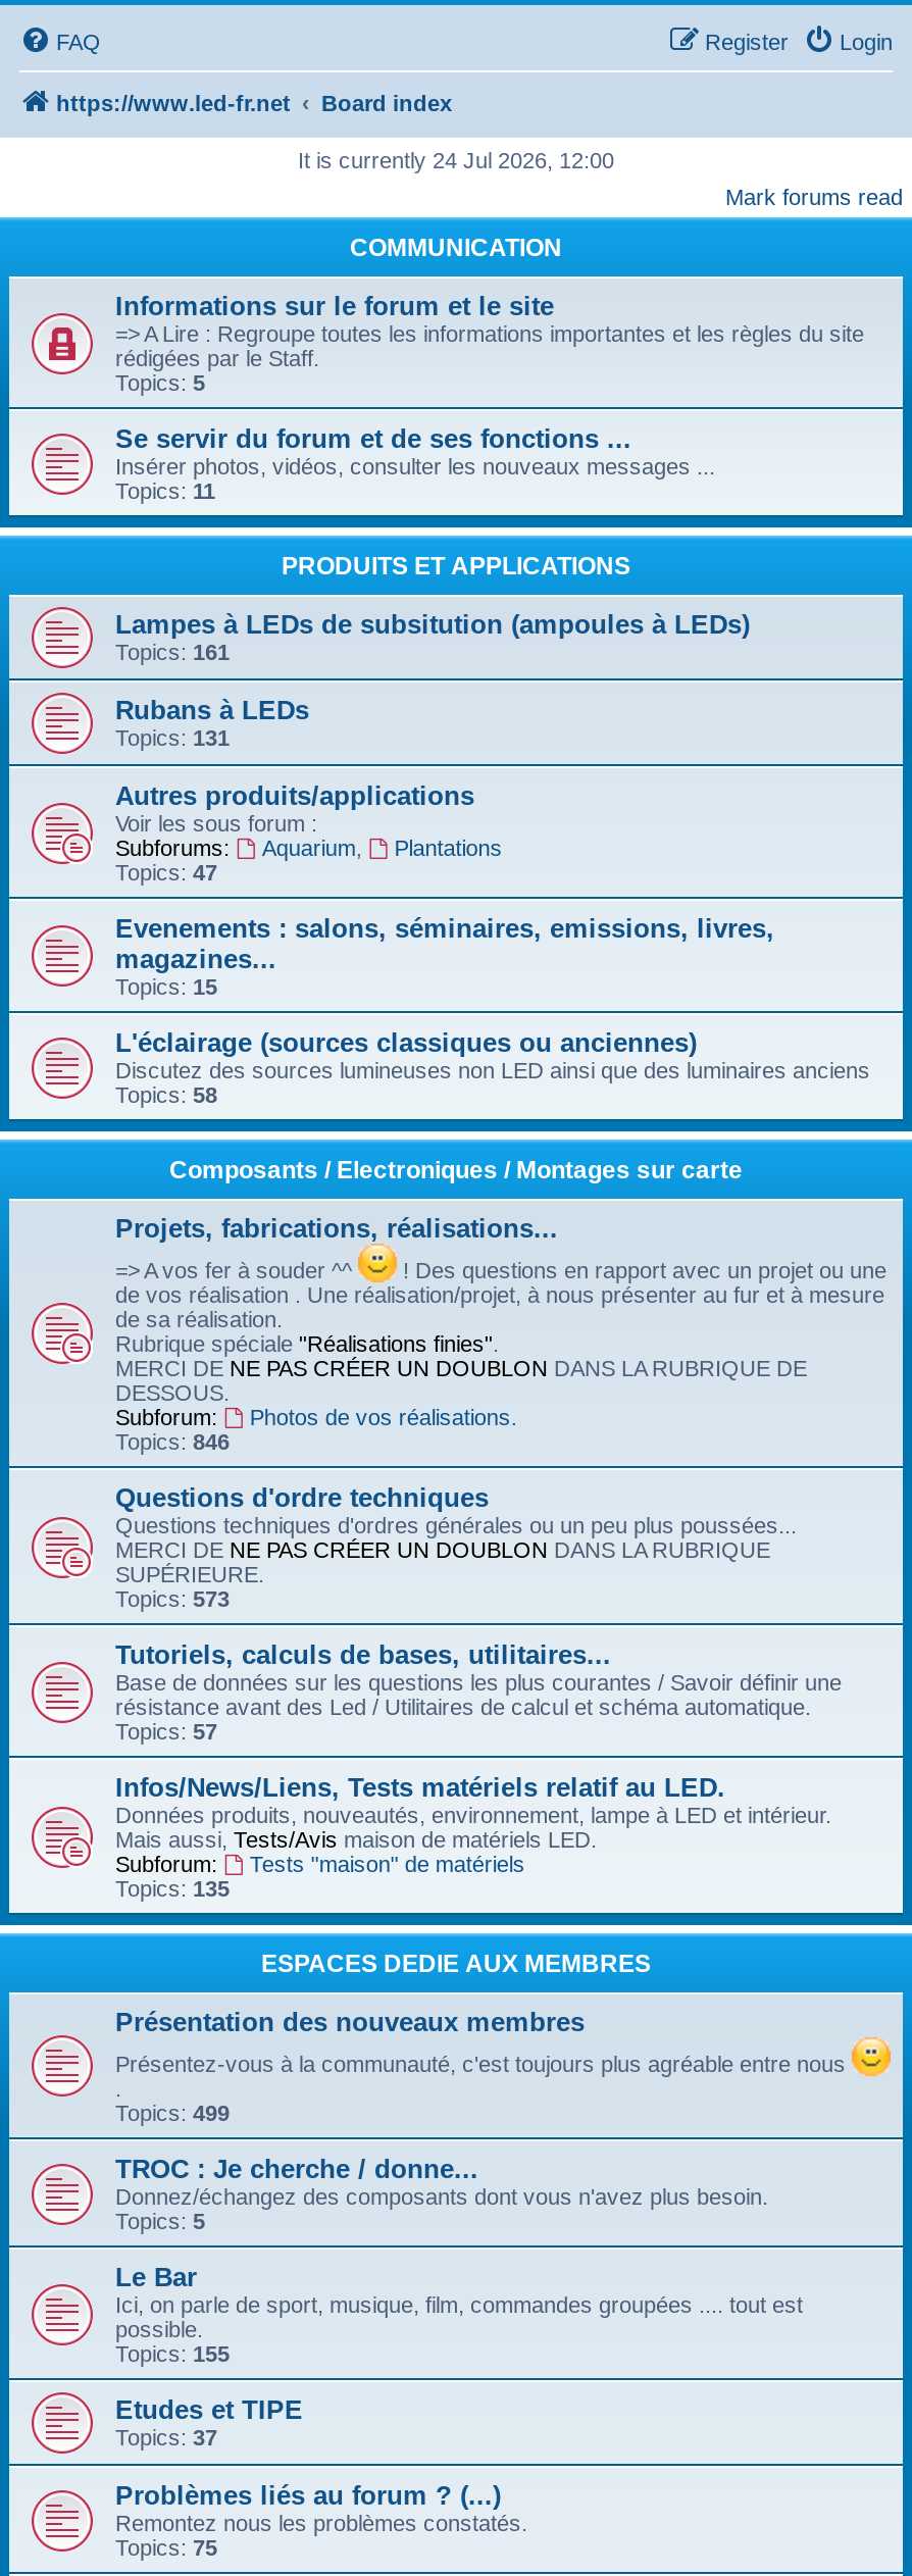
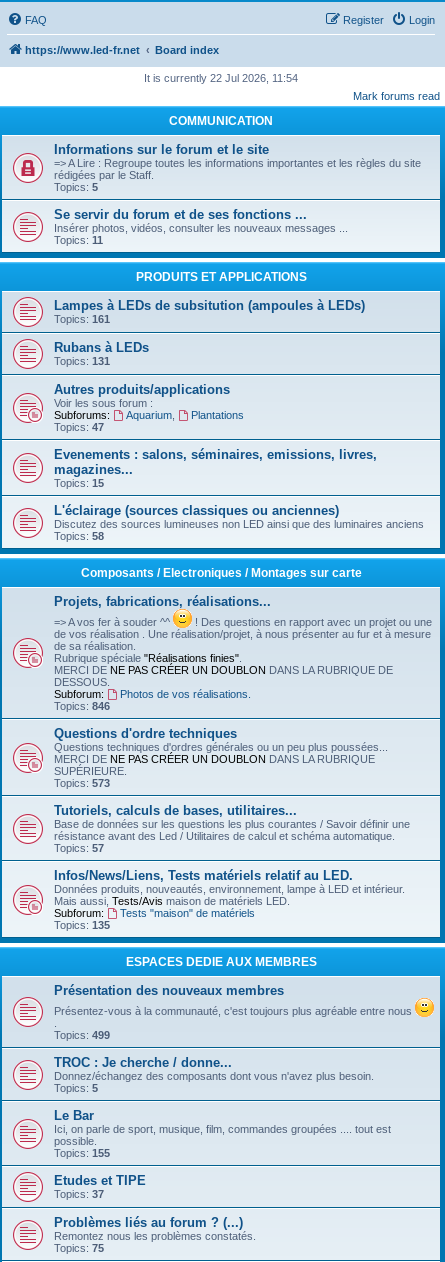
[298,148,614,172] It is currently 24 Jul 2026, 12:00 -> [144,72,298,84] It is currently 22 Jul 2026, 11:54

